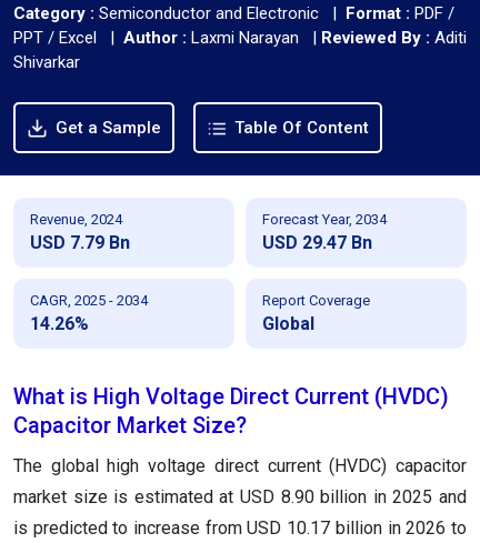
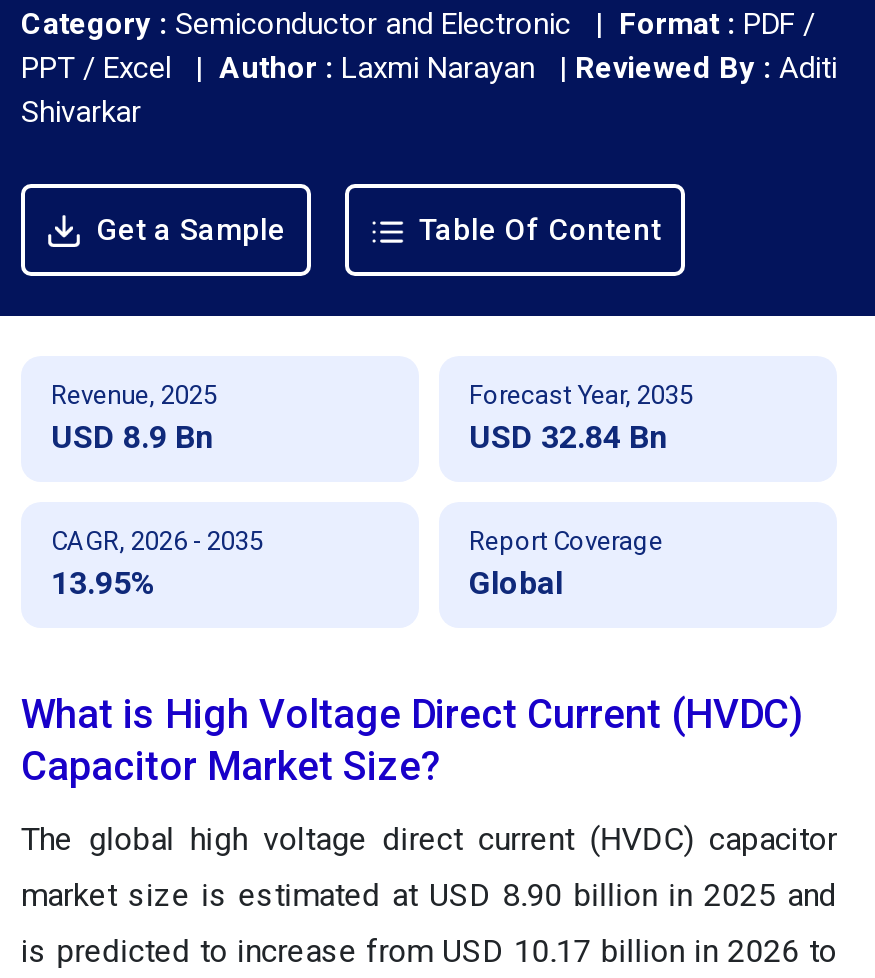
[30,211,122,227] Revenue, 2024 -> [51,379,217,409] Revenue, 2025
[262,211,387,227] Forecast Year, 2034 -> [469,379,693,409] Forecast Year, 2035
[30,232,130,253] USD 7.79 Bn -> [51,417,213,455] USD 8.9 Bn
[262,232,372,253] USD 29.47 Bn -> [469,417,667,455] USD 32.84 Bn
[30,292,148,308] CAGR, 2025 - 2034 -> [51,525,263,555] CAGR, 2026 - 2035
[30,313,89,334] 14.26% -> [51,563,157,601] 13.95%

